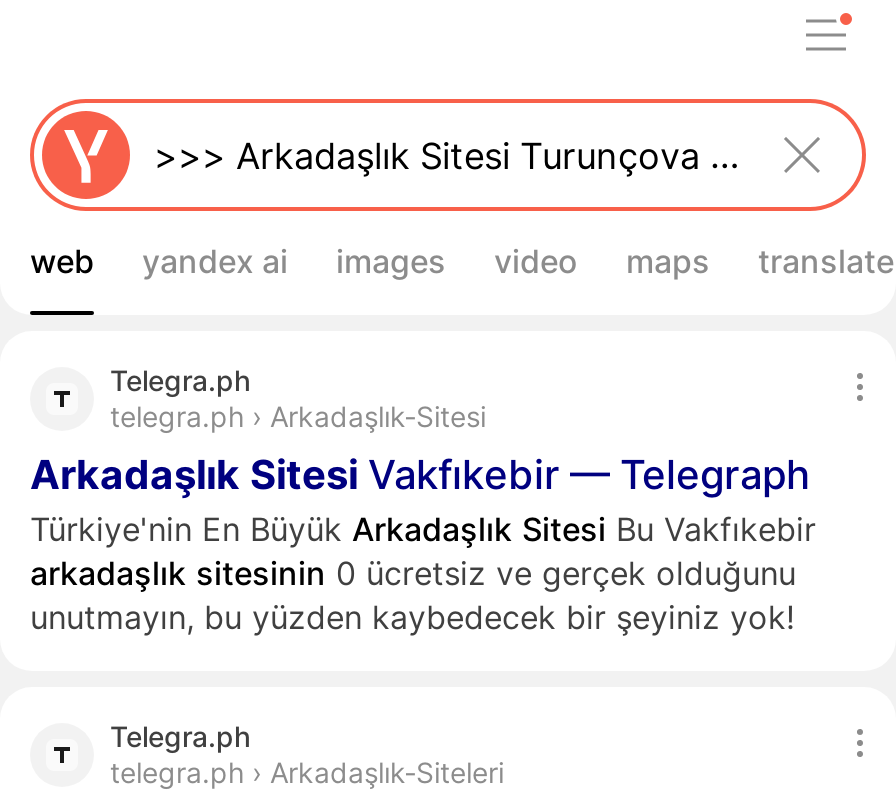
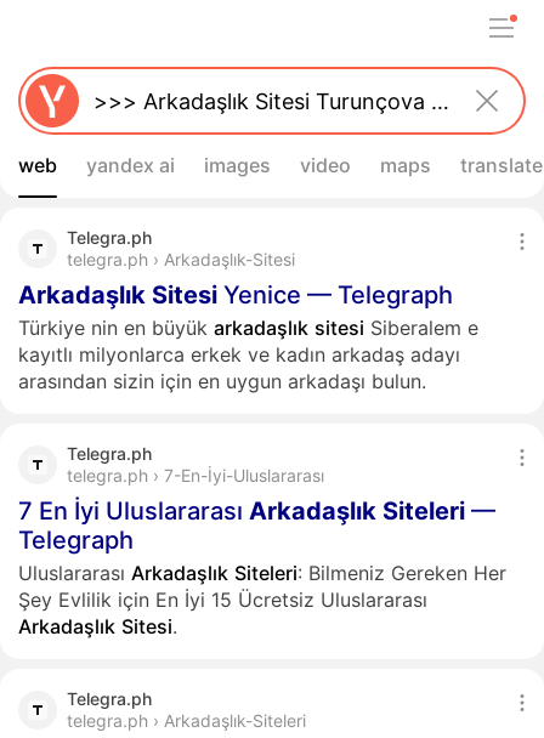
[30,451,816,637] Arkadaşlık Sitesi Vakfıkebir — Telegraph | Türkiye'nin En Büyük Arkadaşlık Sitesi Bu Vakfıkebir | arkadaşlık sitesinin 0 ücretsiz ve gerçek olduğunu | unutmayın, bu yüzden kaybedecek bir şeyiniz yok! -> [18,280,506,638] Arkadaşlık Sitesi Yenice — Telegraph | Türkiye nin en büyük arkadaşlık sitesi Siberalem e | kayıtlı milyonlarca erkek ve kadın arkadaş adayı | arasından sizin için en uygun arkadaşı bulun. | Telegra.ph | telegra.ph › 7-En-İyi-Uluslararası | 7 En İyi Uluslararası Arkadaşlık Siteleri — | Telegraph | Uluslararası Arkadaşlık Siteleri: Bilmeniz Gereken Her | Şey Evlilik için En İyi 15 Ücretsiz Uluslararası | Arkadaşlık Sitesi.

